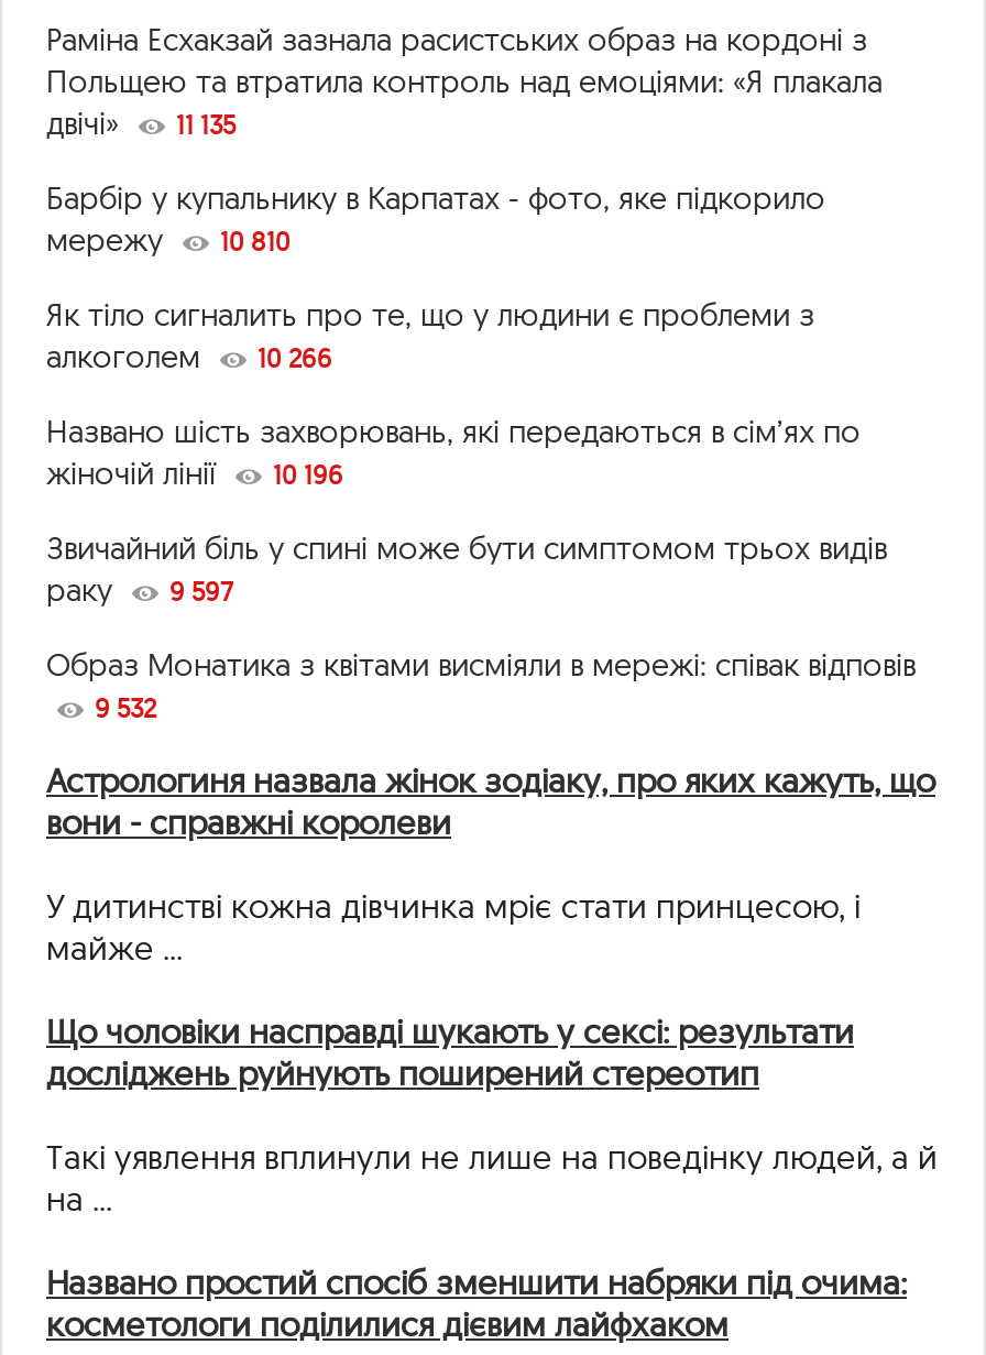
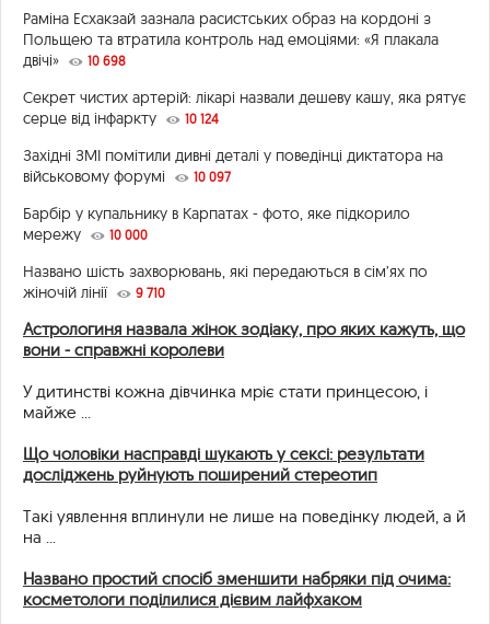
[176,109,235,142] 11 135 -> [23,53,466,186] 10 698 | Секрет чистих артерій: лікарі назвали дешеву кашу, яка рятує | серце від інфаркту | 10 124 | Західні ЗМІ помітили дивні деталі у поведінці диктатора на | військовому форумі | 10 097
moved [46,179,825,260] -> [23,204,410,244]: Барбір у купальнику в Карпатах - фото, яке підкорило | мережу
[46,225,814,377] 10 810 | Як тіло сигналить про те, що у людини є проблеми з | алкоголем | 10 266 -> [109,227,148,243] 10 000
moved [46,412,861,494] -> [23,262,428,302]: Названо шість захворювань, які передаються в сім’ях по | жіночій лінії
[46,459,916,725] 10 196 | Звичайний біль у спині може бути симптомом трьох видів | раку | 9 597 | Образ Монатика з квітами висміяли в мережі: співак відповів | 9 532 -> [136,285,165,301] 9 710

